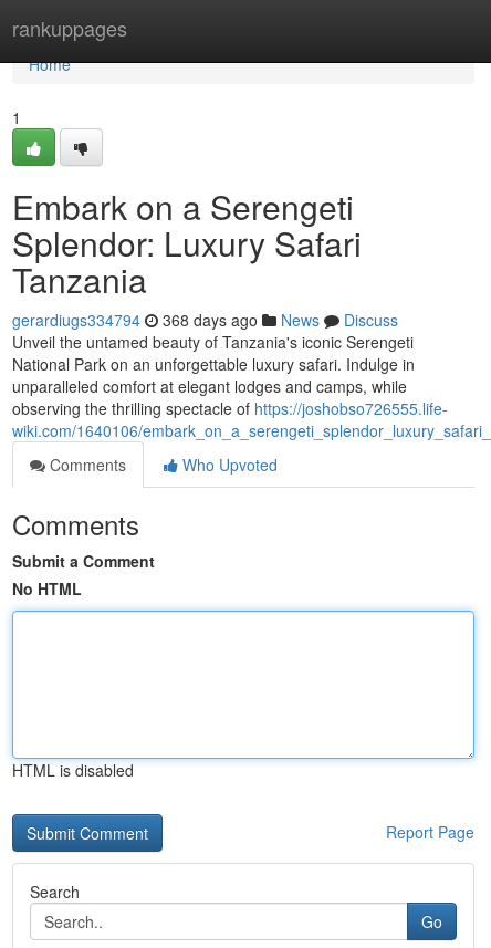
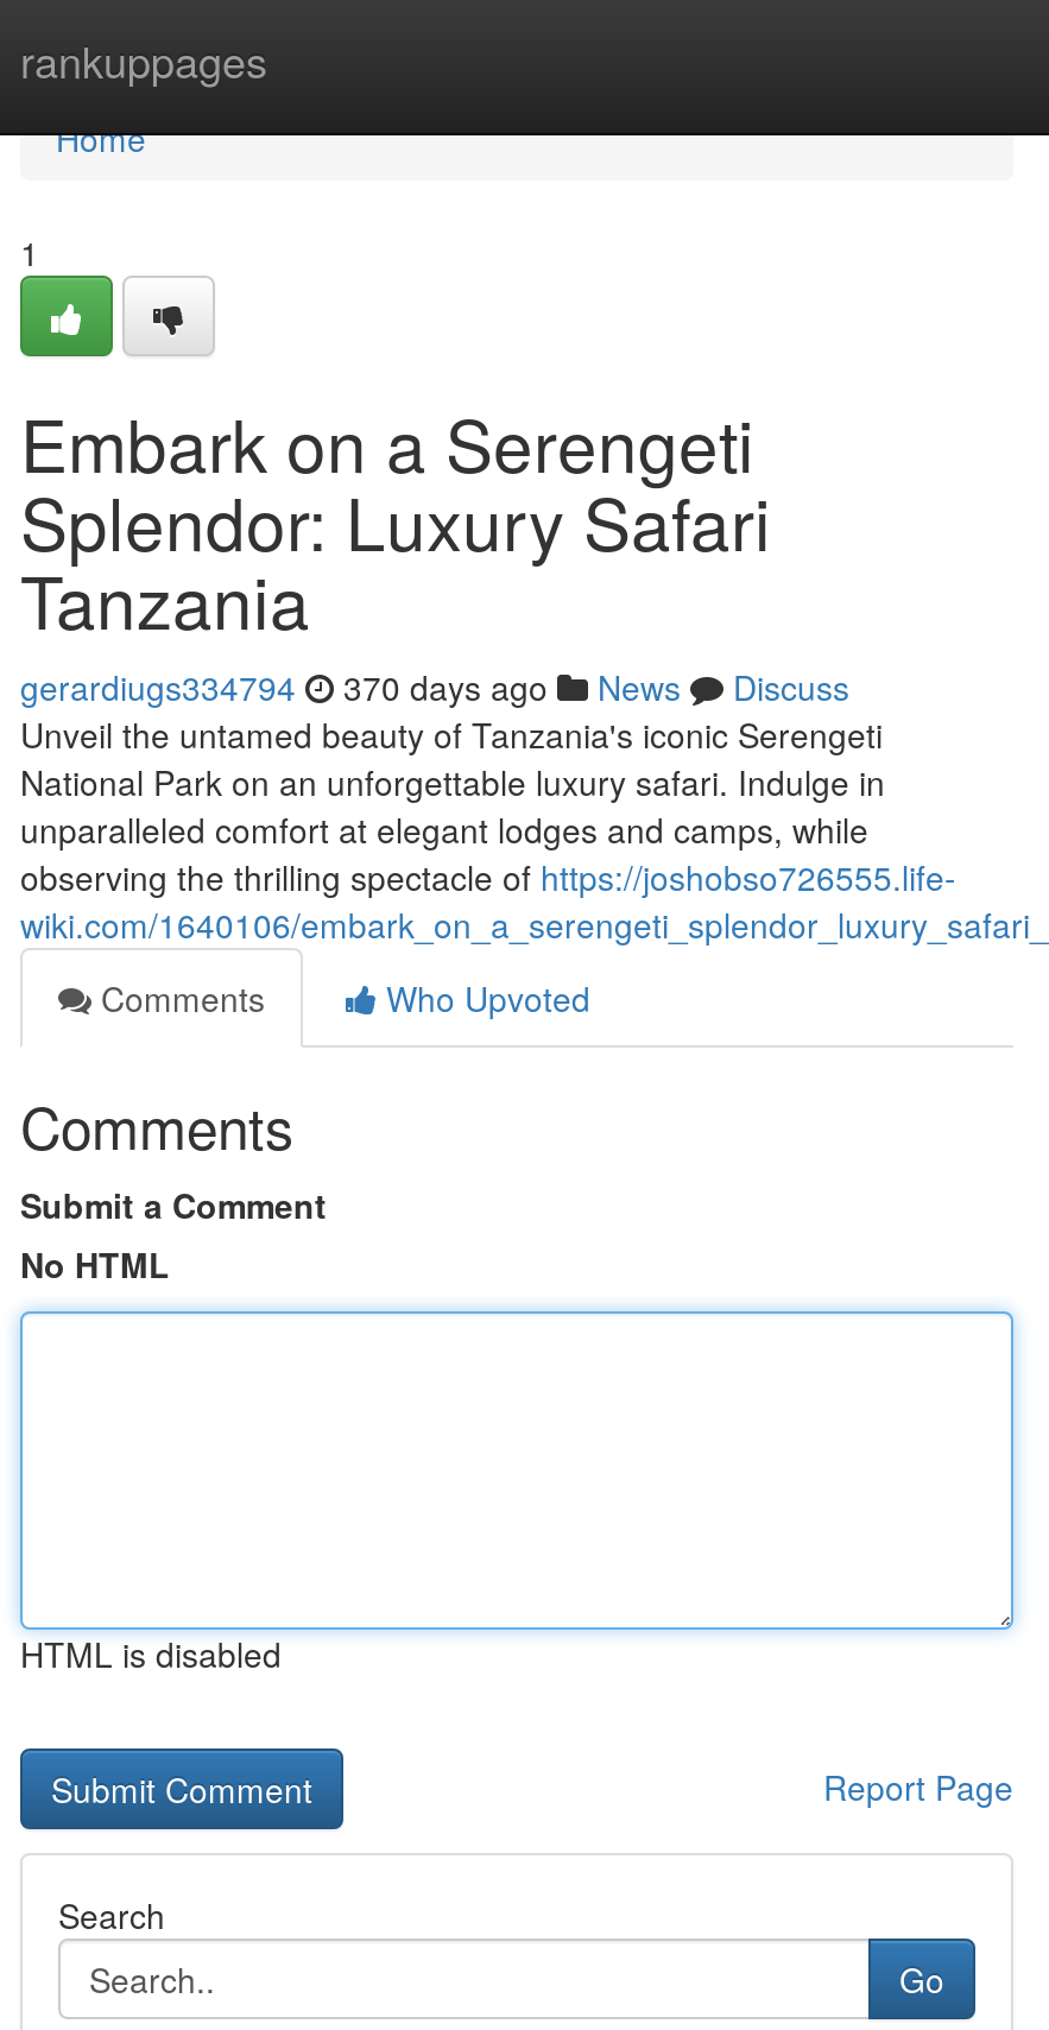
[12,309,398,331] gerardiugs334794 368 days ago News Discuss -> [20,663,849,710] gerardiugs334794 370 days ago News Discuss

